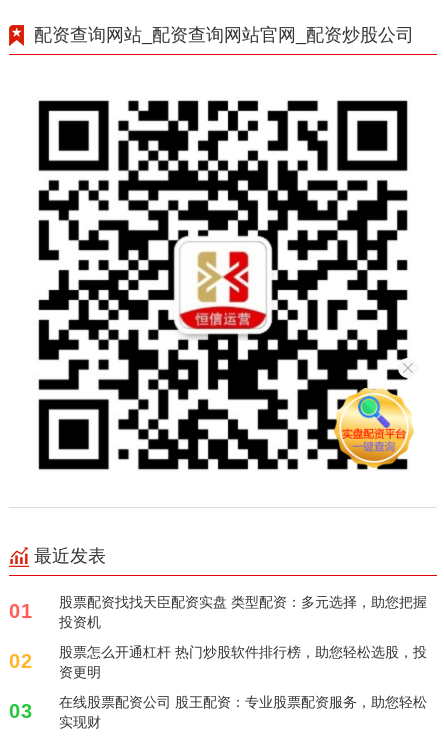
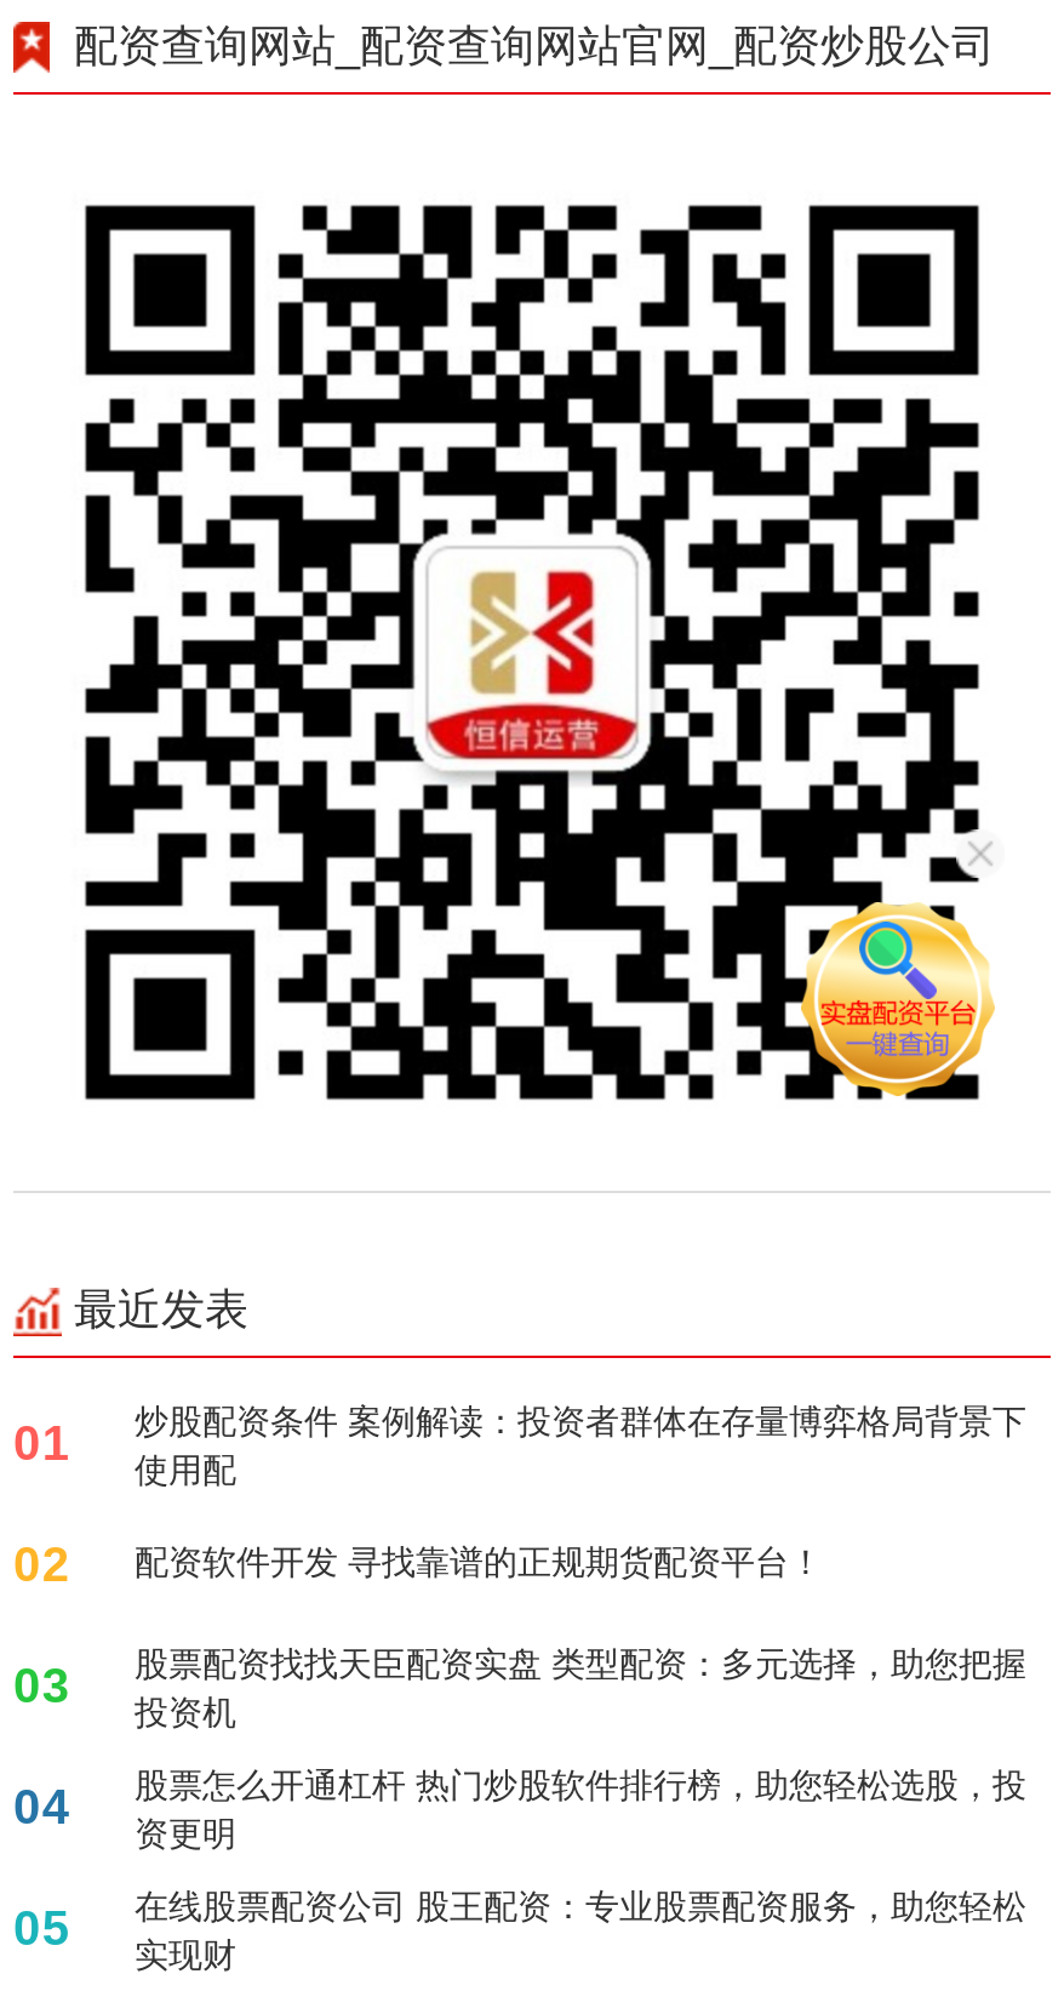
none -> [13,1396,1026,1711] 炒股配资条件 案例解读：投资者群体在存量博弈格局背景下 | 使用配 | 02 | 配资软件开发 寻找靠谱的正规期货配资平台！ | 03
[9,642,427,681] 02 股票怎么开通杠杆 热门炒股软件排行榜，助您轻松选股，投 资更明 -> [13,1760,1026,1854] 04 股票怎么开通杠杆 热门炒股软件排行榜，助您轻松选股，投 资更明
[9,692,427,731] 03 在线股票配资公司 股王配资：专业股票配资服务，助您轻松 实现财 -> [13,1881,1026,1975] 05 在线股票配资公司 股王配资：专业股票配资服务，助您轻松 实现财

